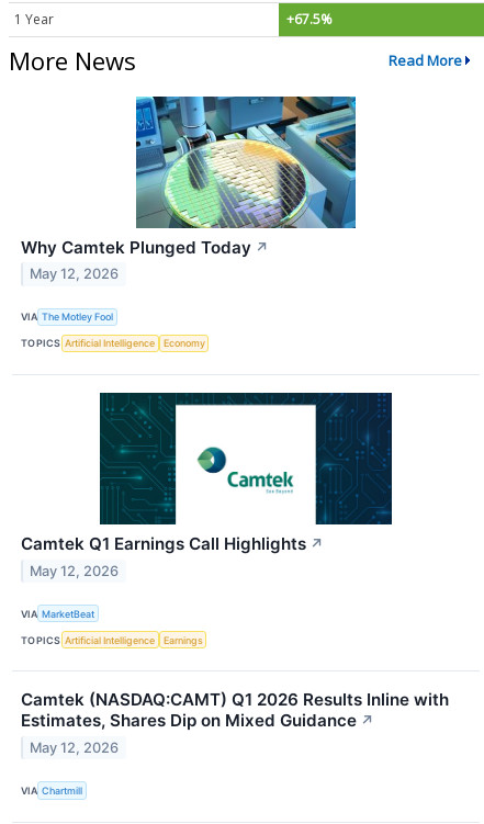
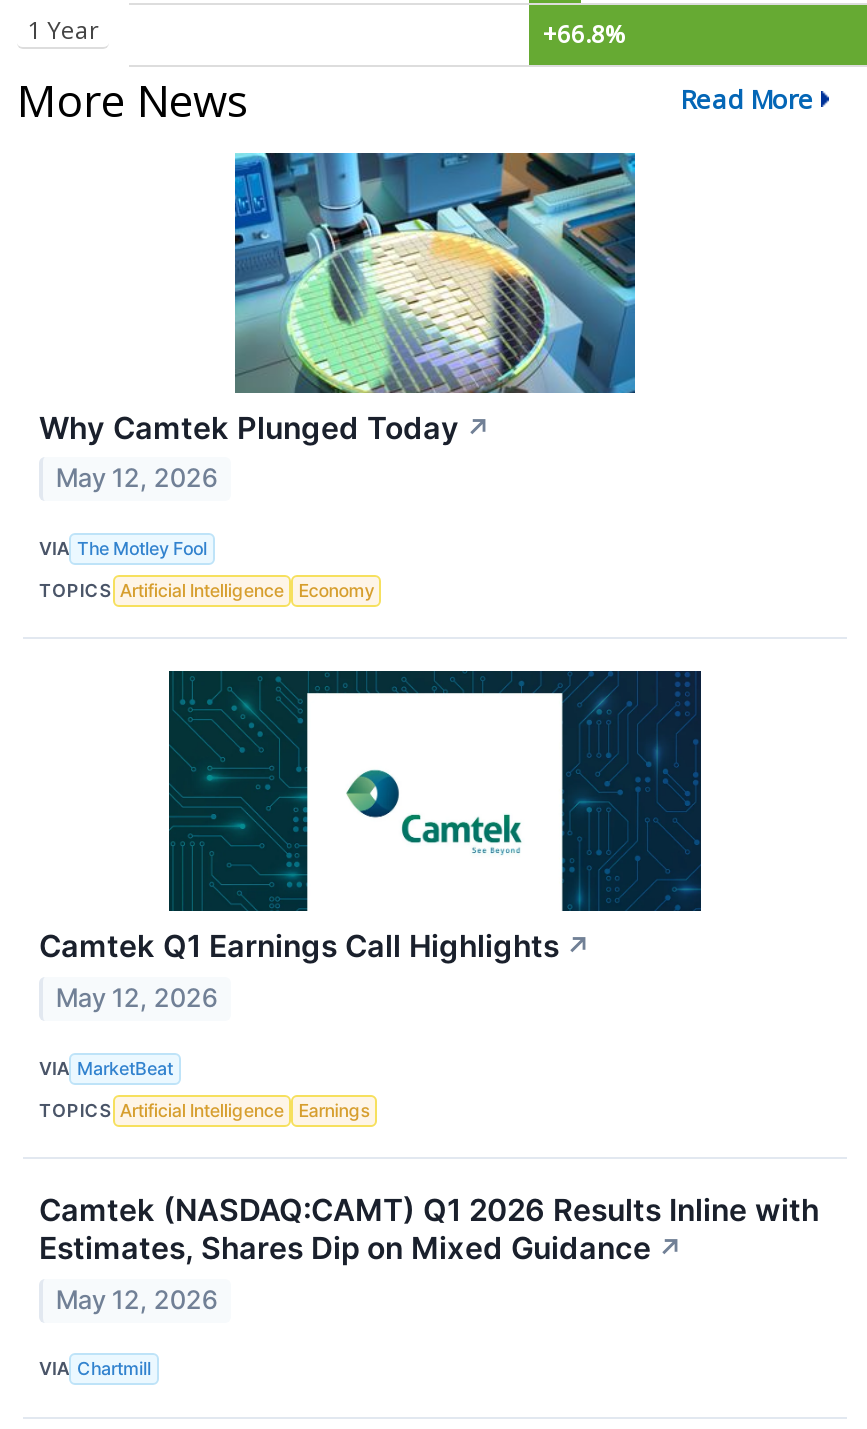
[286,10,333,28] +67.5% -> [543,17,627,51] +66.8%

